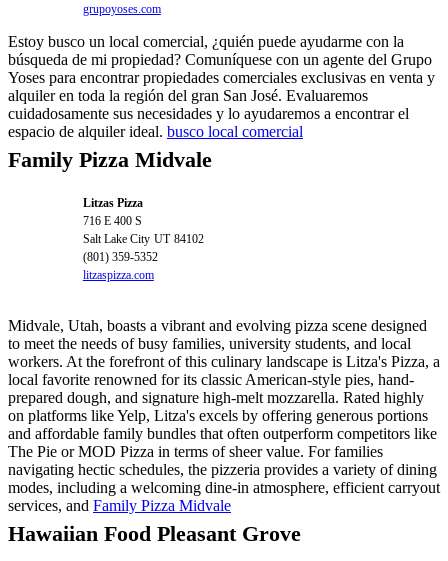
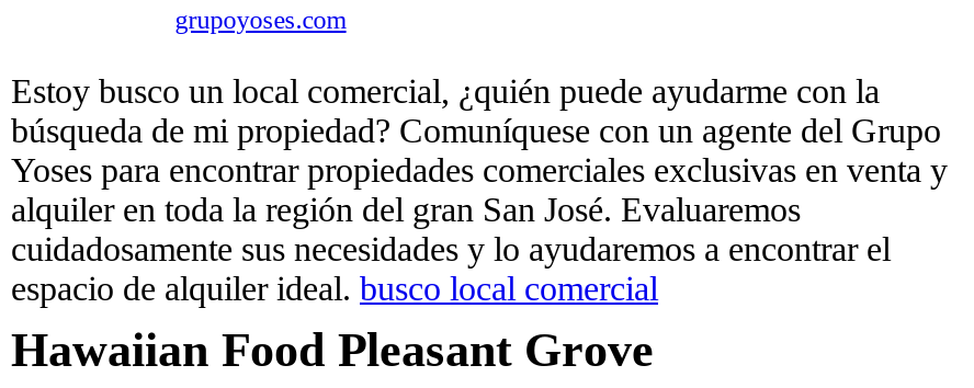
[8,147,440,514] Family Pizza Midvale | Litzas Pizza | 716 E 400 S | Salt Lake City UT 84102 | (801) 359-5352 | litzaspizza.com | Midvale, Utah, boasts a vibrant and evolving pizza scene designed | to meet the needs of busy families, university students, and local | workers. At the forefront of this culinary landscape is Litza's Pizza, a | local favorite renowned for its classic American-style pies, hand- | prepared dough, and signature high-melt mozzarella. Rated highly | on platforms like Yelp, Litza's excels by offering generous portions | and affordable family bundles that often outperform competitors like | The Pie or MOD Pizza in terms of sheer value. For families | navigating hectic schedules, the pizzeria provides a variety of dining | modes, including a welcoming dine-in atmosphere, efficient carryout | services, and Family Pizza Midvale -> none

